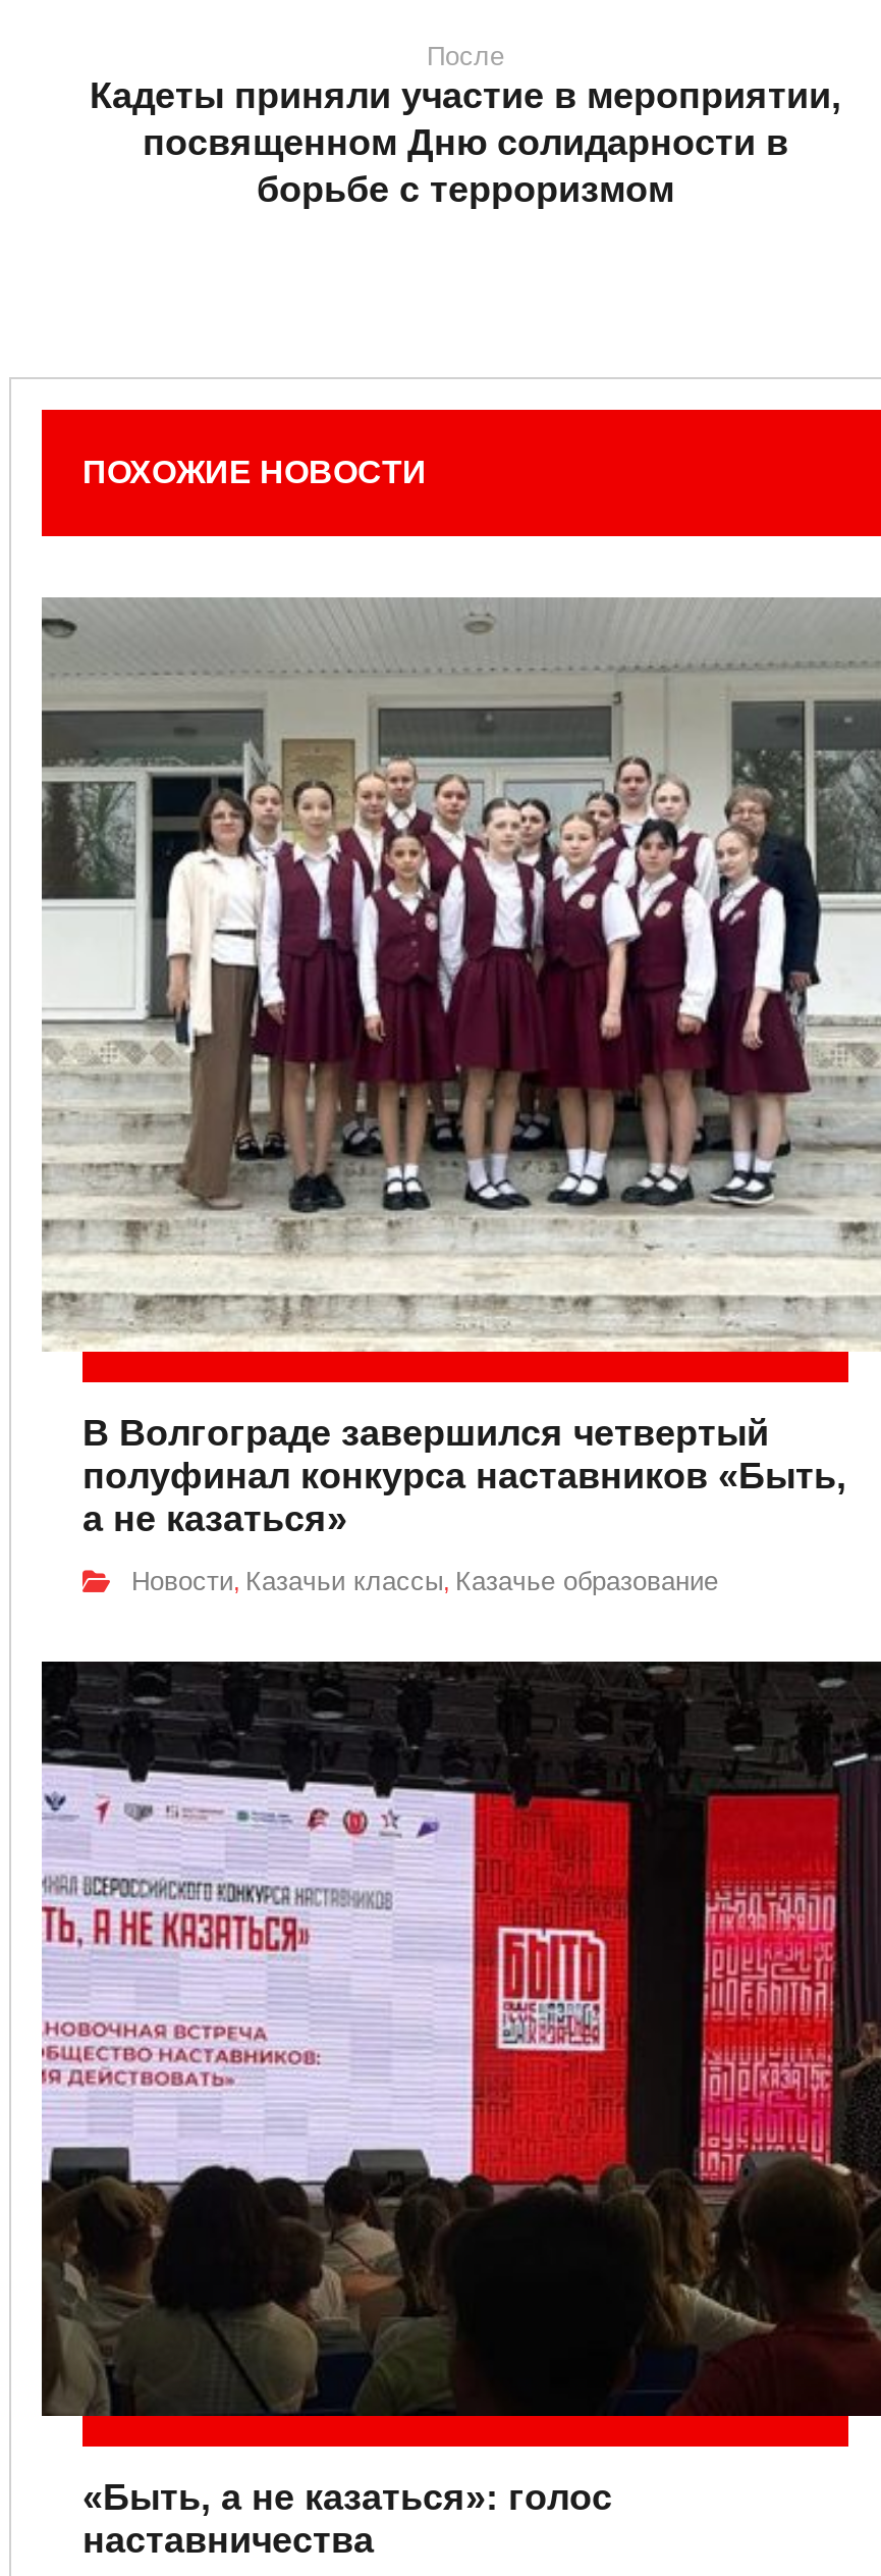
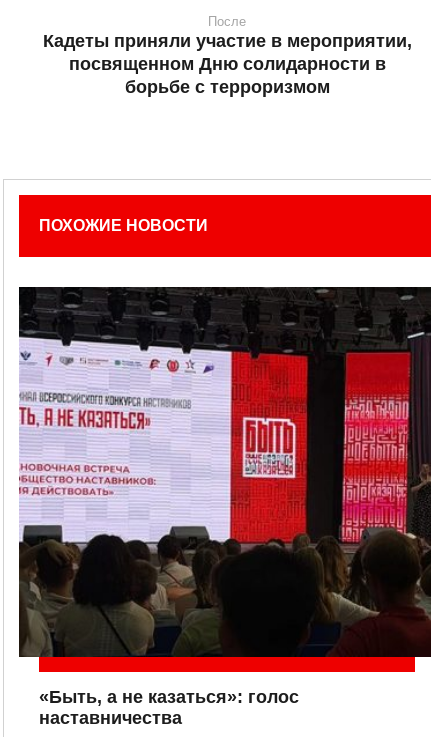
[40,599,875,1596] [image] | В Волгограде завершился четвертый | полуфинал конкурса наставников «Быть, | а не казаться» | Новости, Казачьи классы, Казачье образование -> none

